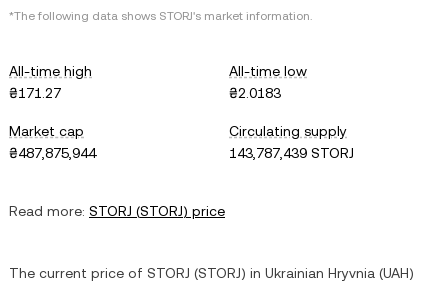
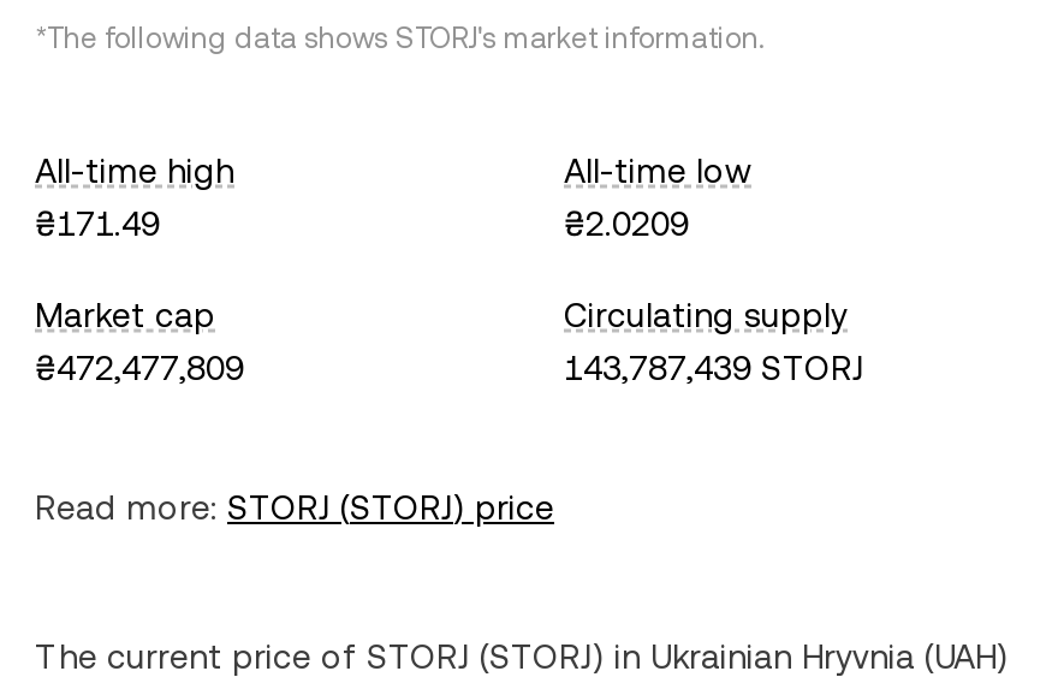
[9,85,61,101] ₴171.27 -> [35,204,160,243] ₴171.49
[229,85,281,101] ₴2.0183 -> [564,204,689,243] ₴2.0209
[9,145,96,161] ₴487,875,944 -> [35,349,244,387] ₴472,477,809

